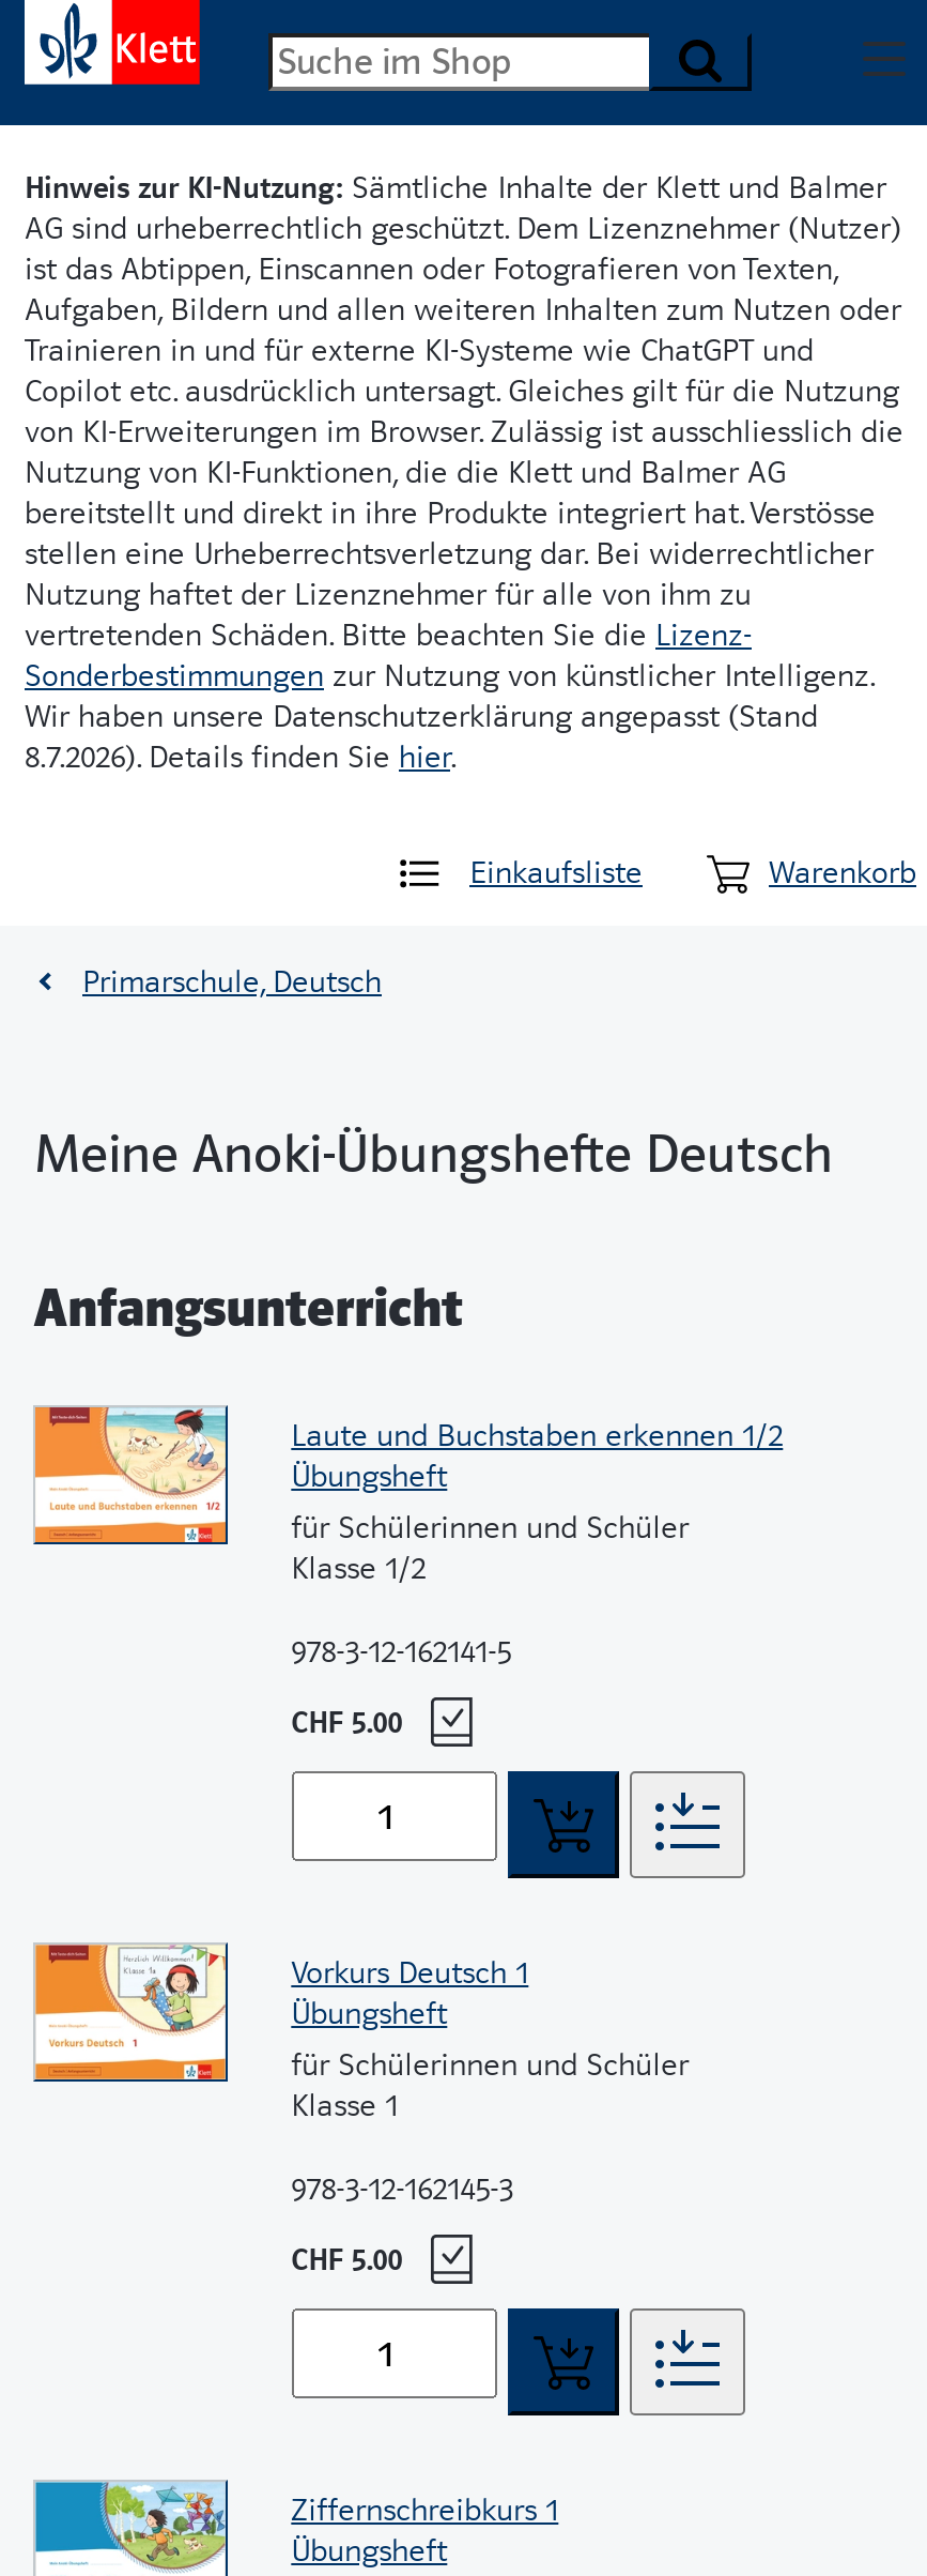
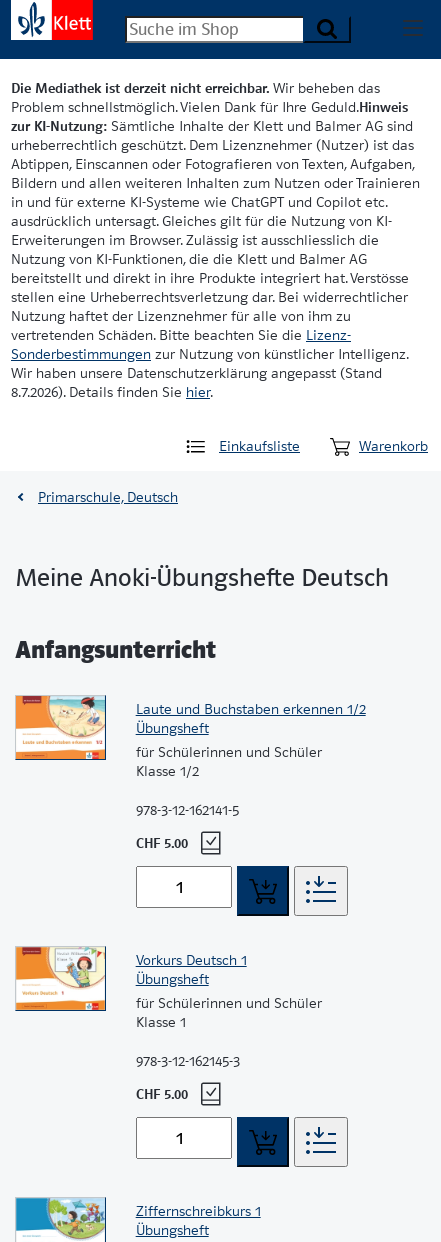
[25,168,903,451] Hinweis zur KI-Nutzung: Sämtliche Inhalte der Klett und Balmer | AG sind urheberrechtlich geschützt. Dem Lizenznehmer (Nutzer) | ist das Abtippen, Einscannen oder Fotografieren von Texten, | Aufgaben, Bildern und allen weiteren Inhalten zum Nutzen oder | Trainieren in und für externe KI-Systeme wie ChatGPT und | Copilot etc. ausdrücklich untersagt. Gleiches gilt für die Nutzung | von KI-Erweiterungen im Browser. Zulässig ist ausschliesslich die -> [11,79,420,249] Die Mediathek ist derzeit nicht erreichbar. Wir beheben das | Problem schnellstmöglich. Vielen Dank für Ihre Geduld.Hinweis | zur KI-Nutzung: Sämtliche Inhalte der Klett und Balmer AG sind | urheberrechtlich geschützt. Dem Lizenznehmer (Nutzer) ist das | Abtippen, Einscannen oder Fotografieren von Texten, Aufgaben, | Bildern und allen weiteren Inhalten zum Nutzen oder Trainieren | in und für externe KI-Systeme wie ChatGPT und Copilot etc. | ausdrücklich untersagt. Gleiches gilt für die Nutzung von KI- | Erweiterungen im Browser. Zulässig ist ausschliesslich die

